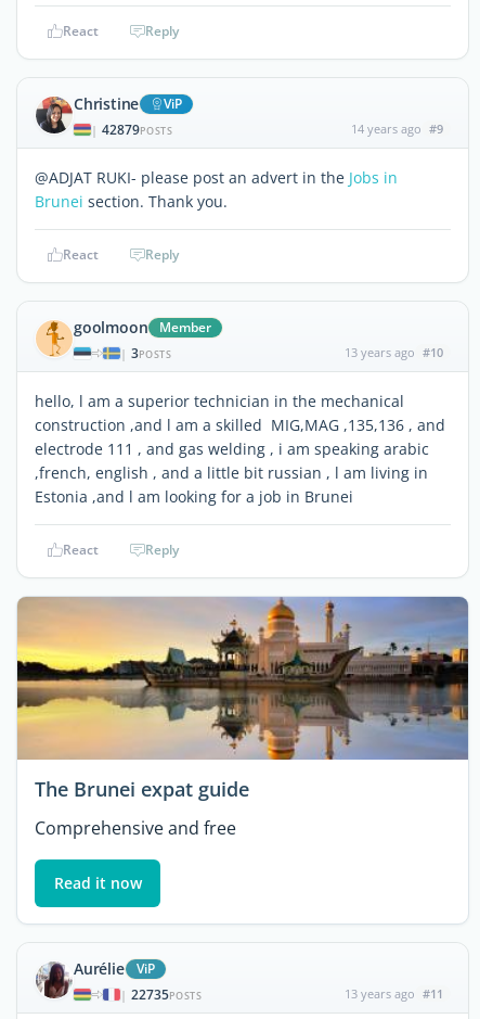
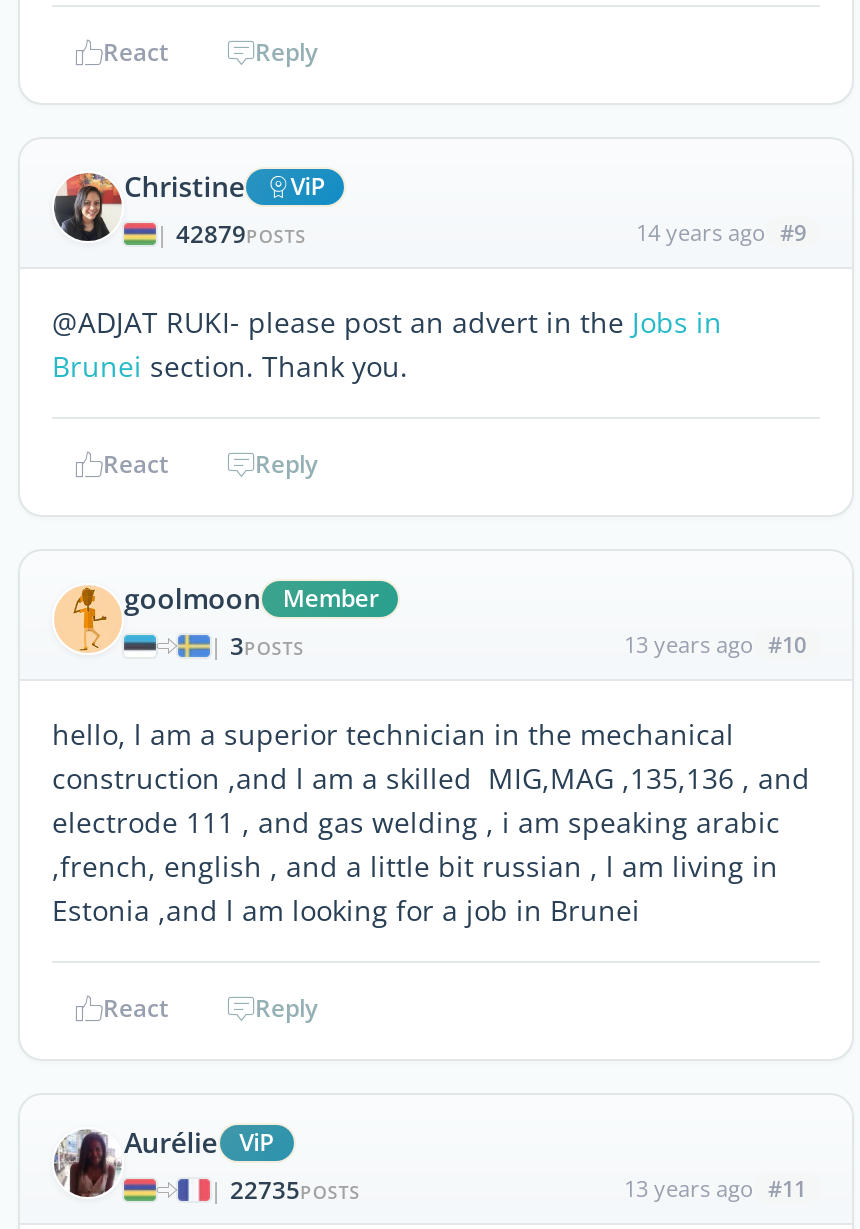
[16,596,469,893] [image] | The Brunei expat guide | Comprehensive and free | Read it now -> none

